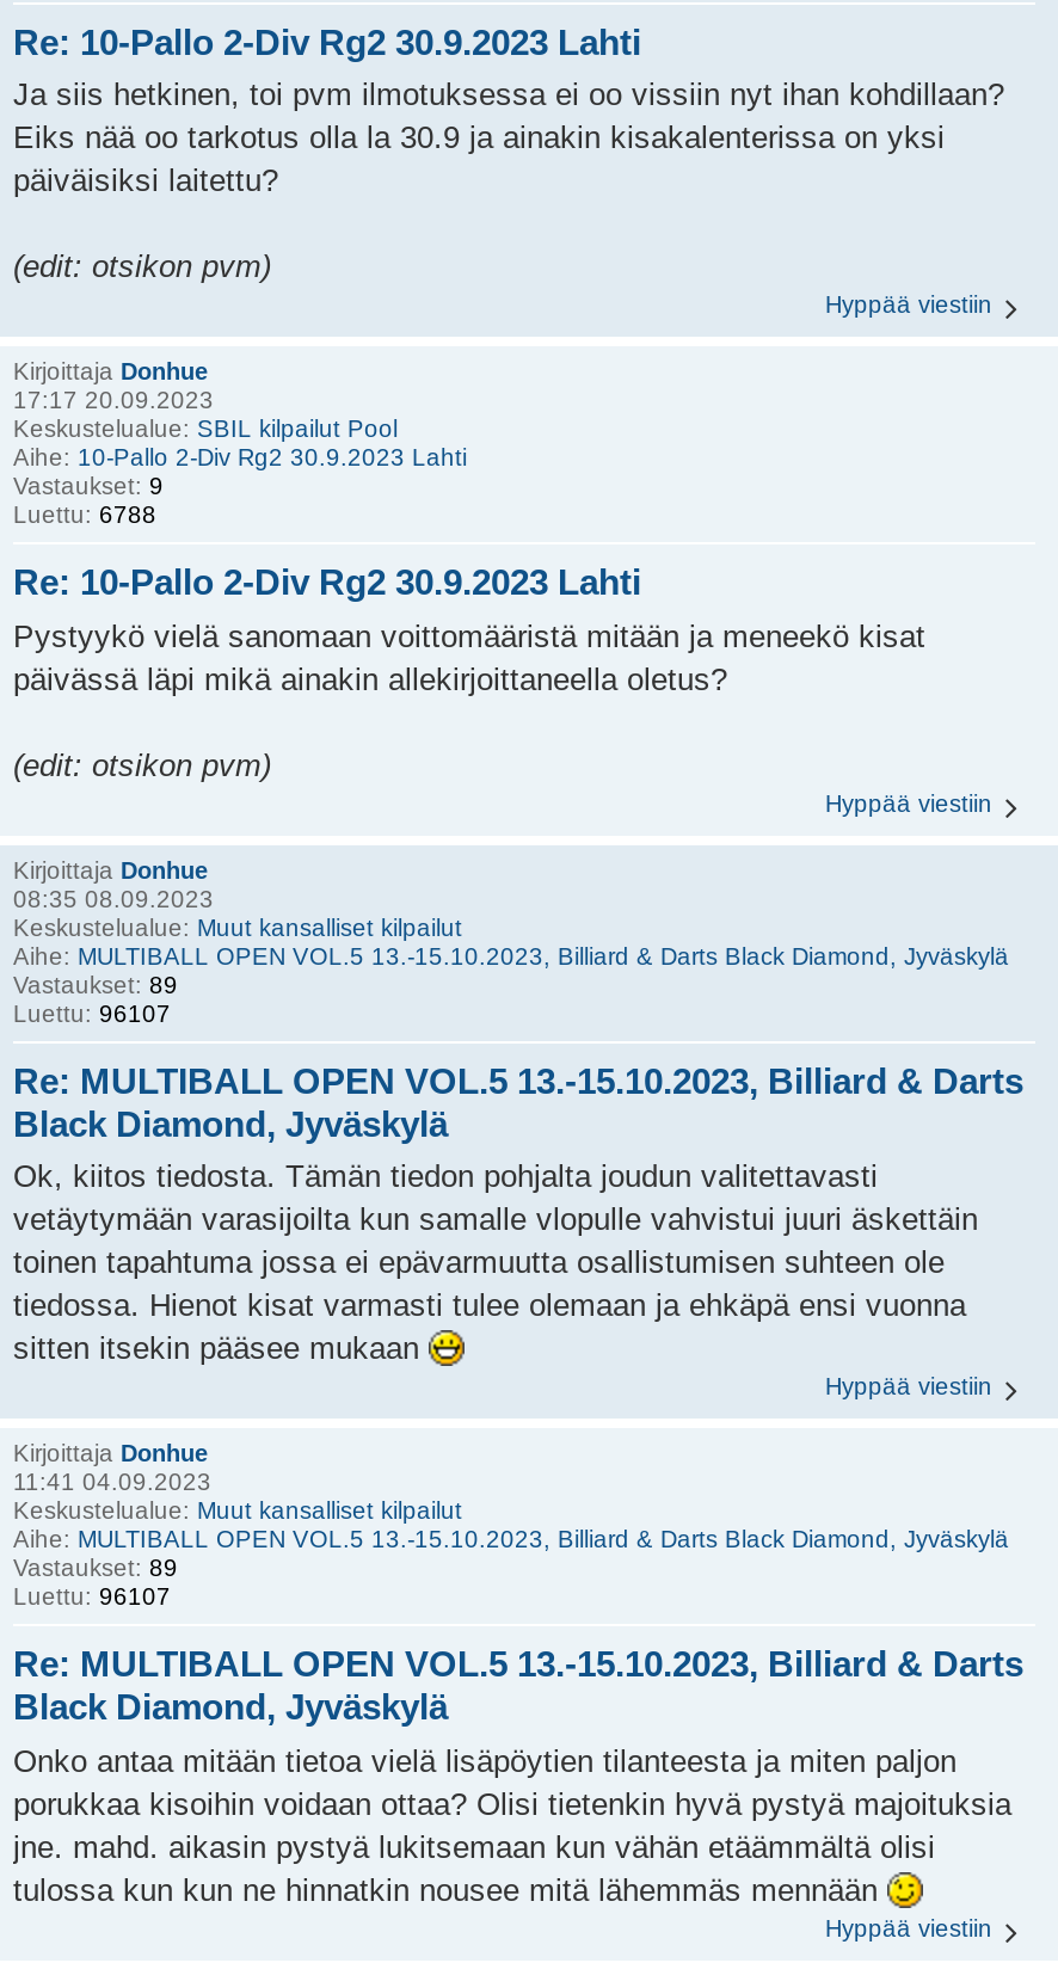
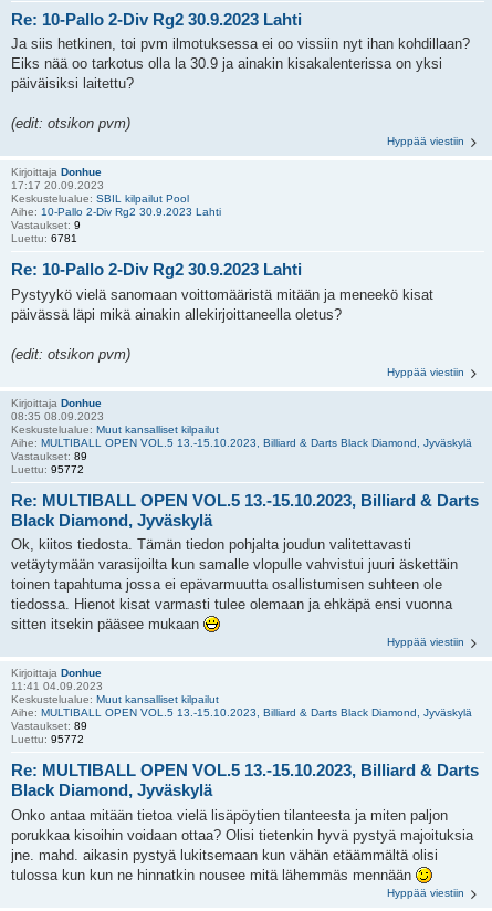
[13,501,156,528] Luettu: 6788 -> [11,232,77,244] Luettu: 6781
[13,999,171,1026] Luettu: 96107 -> [11,463,84,475] Luettu: 95772
[13,1583,171,1610] Luettu: 96107 -> [11,733,84,745] Luettu: 95772

